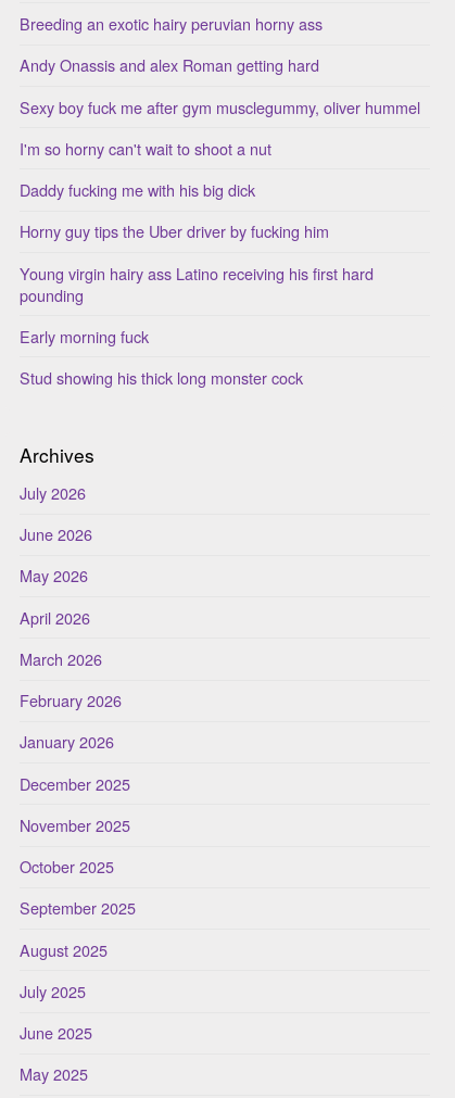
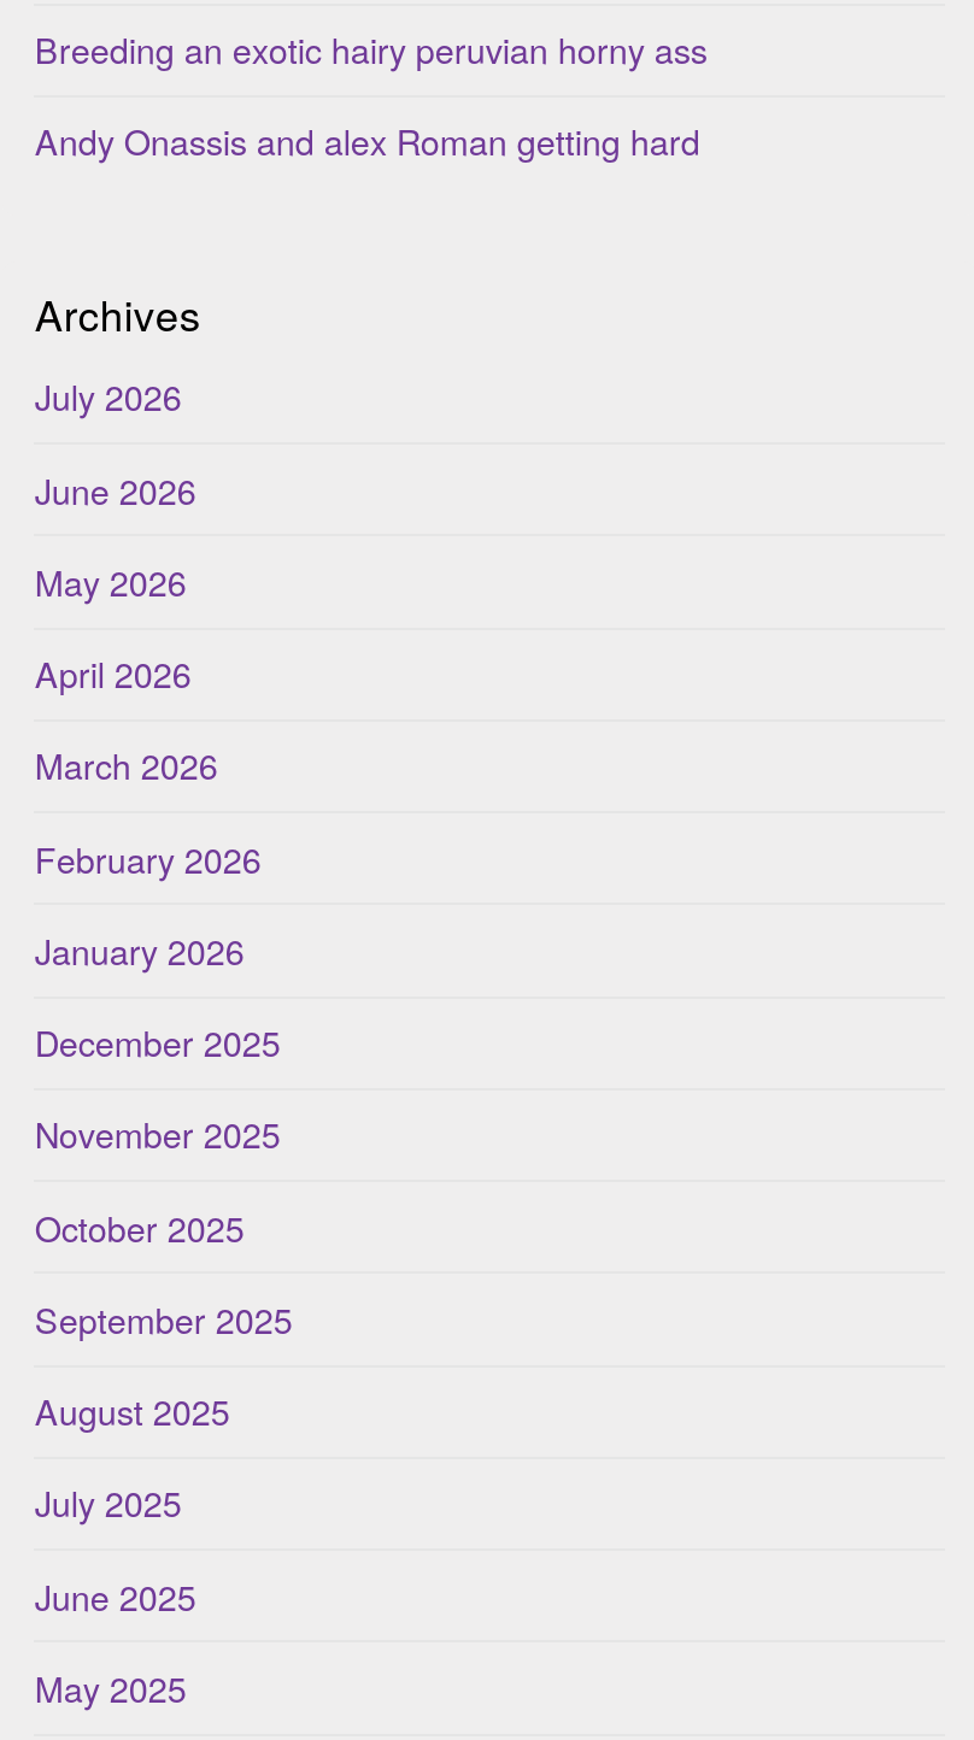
[20,95,421,389] Sexy boy fuck me after gym musclegummy, oliver hummel | I'm so horny can't wait to shoot a nut | Daddy fucking me with his big dick | Horny guy tips the Uber driver by fucking him | Young virgin hairy ass Latino receiving his first hard | pounding | Early morning fuck | Stud showing his thick long monster cock -> none

